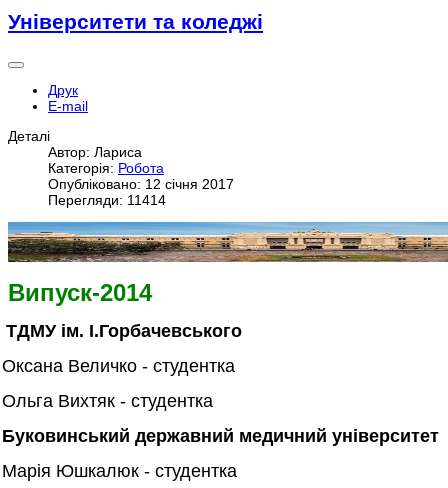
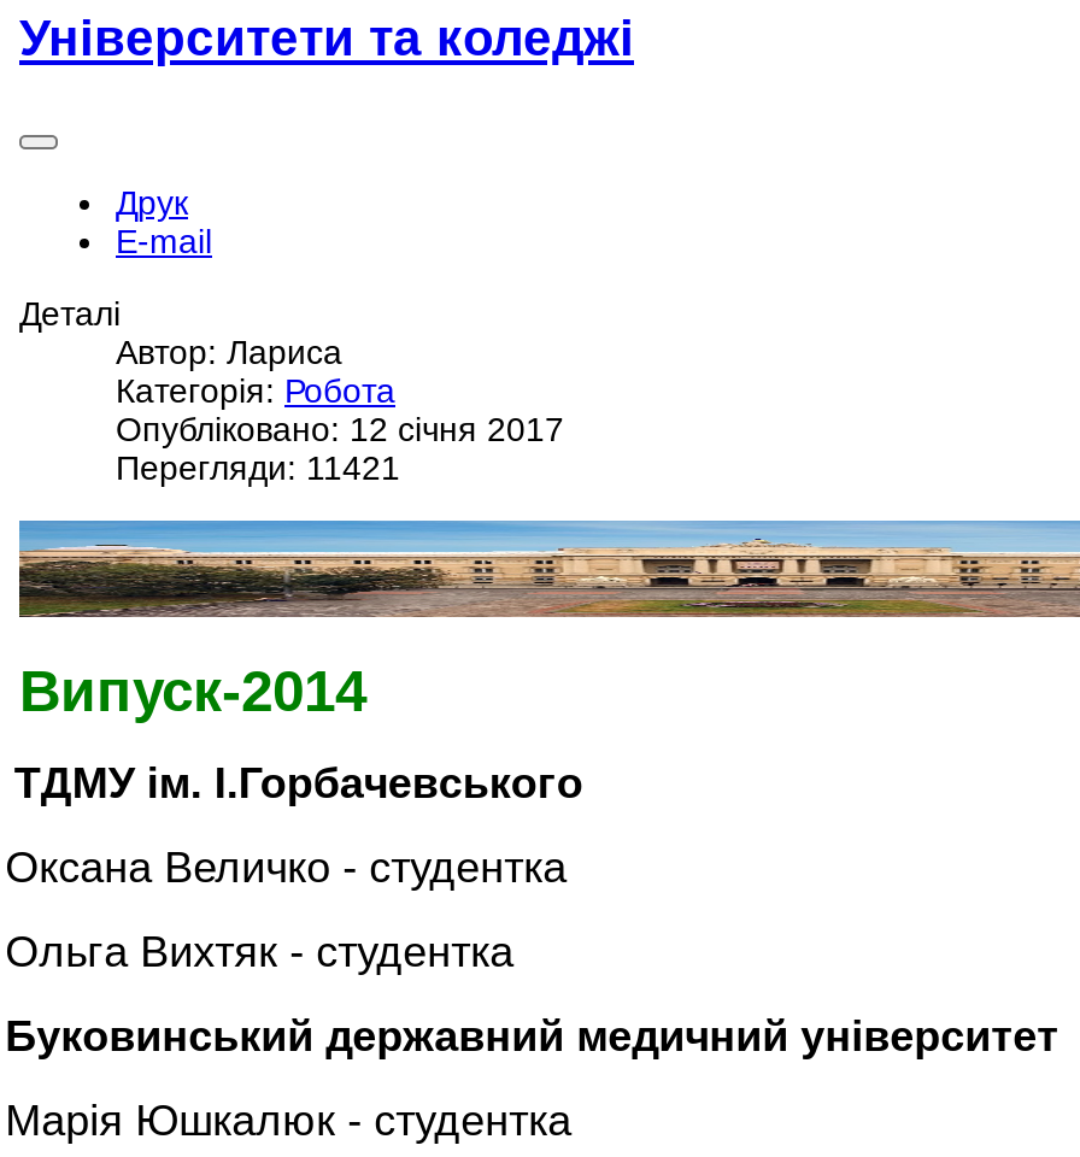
[48,192,166,208] Перегляди: 11414 -> [116,447,400,486] Перегляди: 11421

